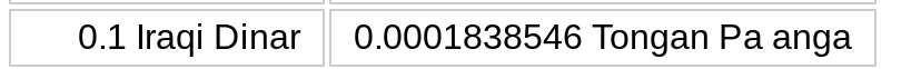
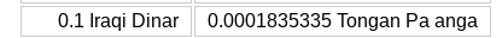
[354,17,852,55] 0.0001838546 Tongan Pa anga -> [208,10,478,31] 0.0001835335 Tongan Pa anga

